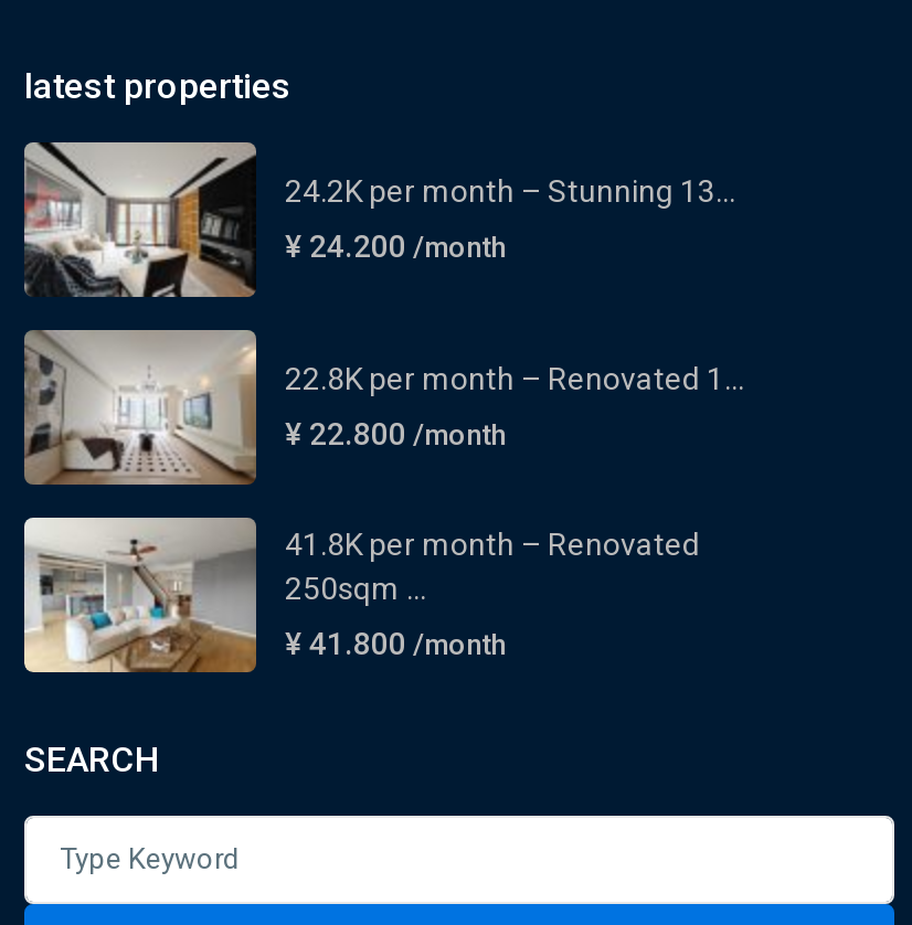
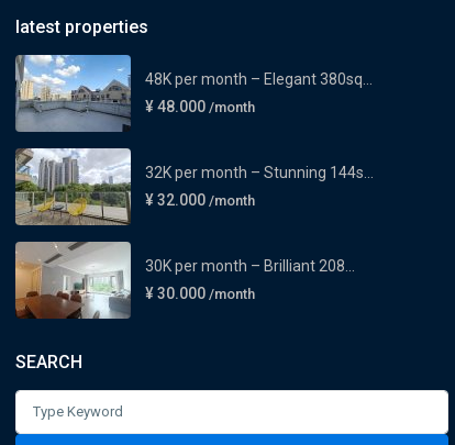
[24,142,735,299] [image] | 24.2K per month – Stunning 13... -> [15,54,373,133] [image] | 48K per month – Elegant 380sq...
[285,228,506,264] ¥ 24.200 /month -> [145,98,255,115] ¥ 48.000 /month
[24,330,744,485] [image] | 22.8K per month – Renovated 1... -> [15,147,374,225] [image] | 32K per month – Stunning 144s...
[285,416,506,451] ¥ 22.800 /month -> [145,191,255,209] ¥ 32.000 /month
[22,518,700,674] [image] | 41.8K per month – Renovated | 250sqm ... -> [14,242,355,320] [image] | 30K per month – Brilliant 208...
[285,626,506,661] ¥ 41.800 /month -> [145,285,255,302] ¥ 30.000 /month

